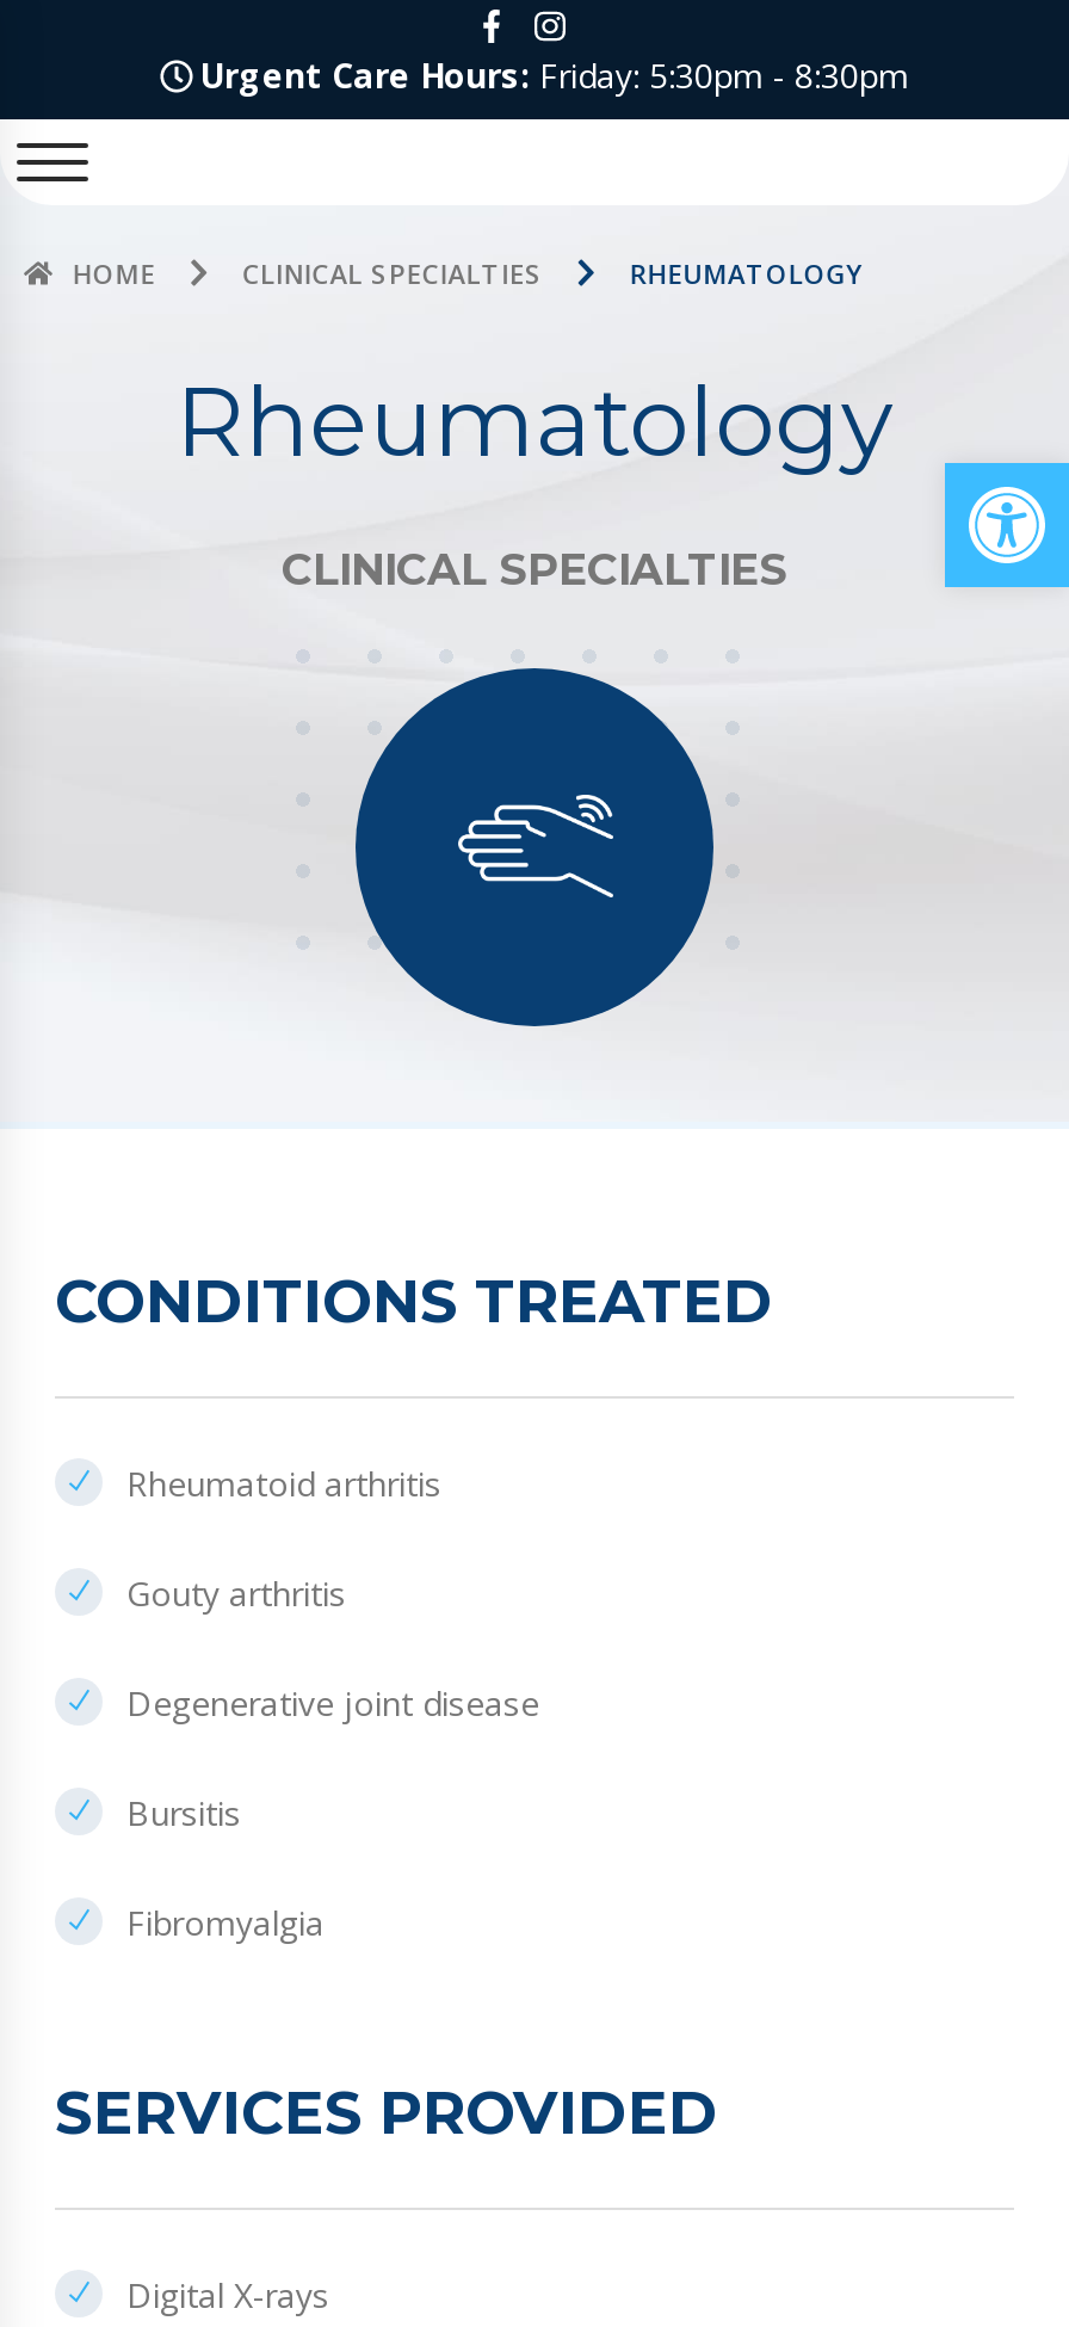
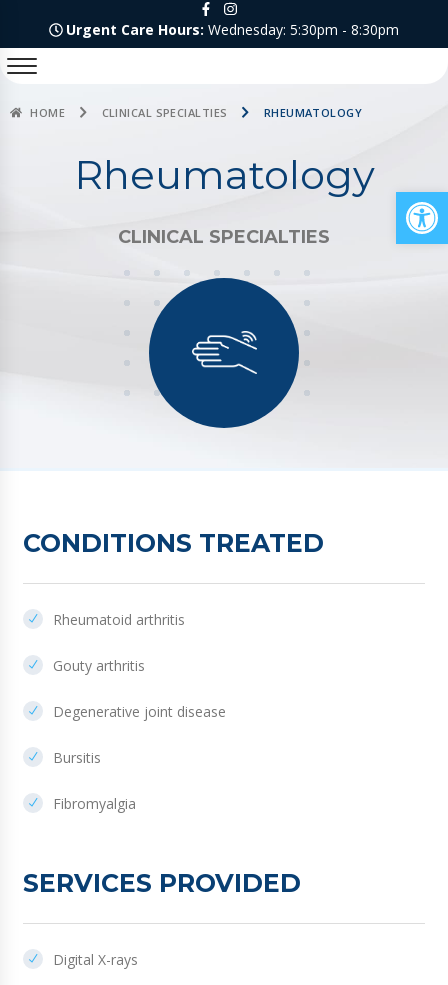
[200,53,909,98] Urgent Care Hours: Friday: 5:30pm - 8:30pm -> [66,20,399,39] Urgent Care Hours: Wednesday: 5:30pm - 8:30pm

